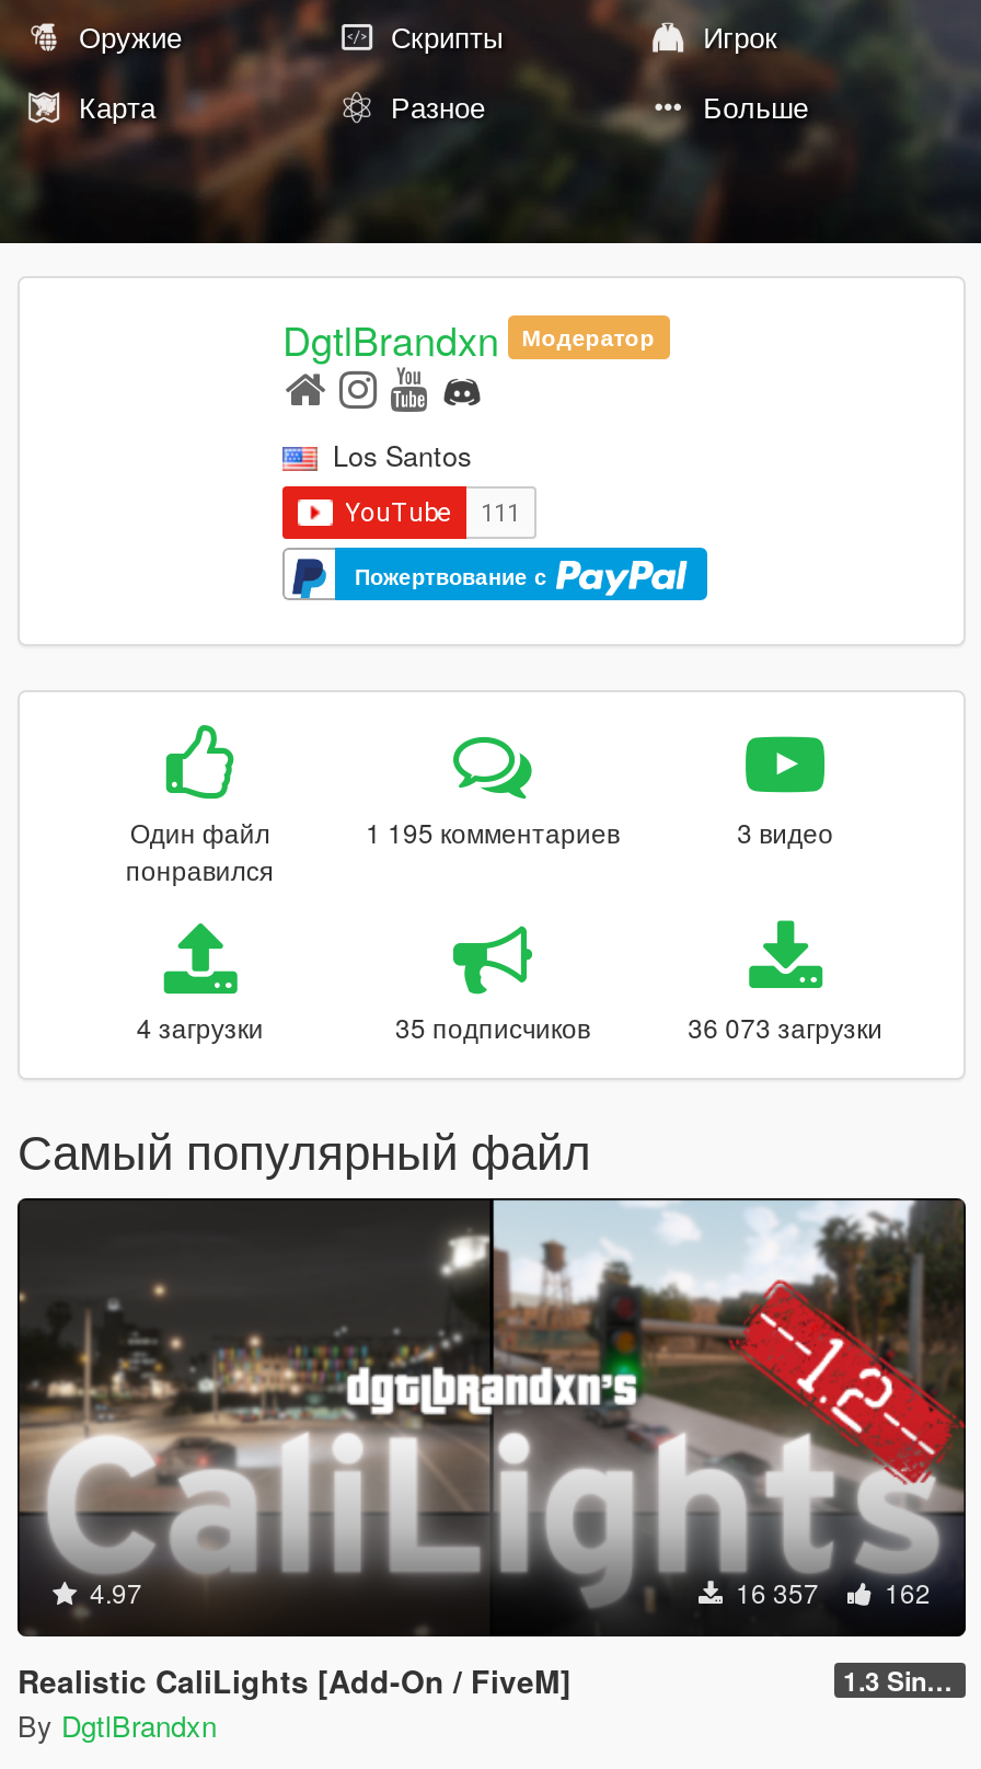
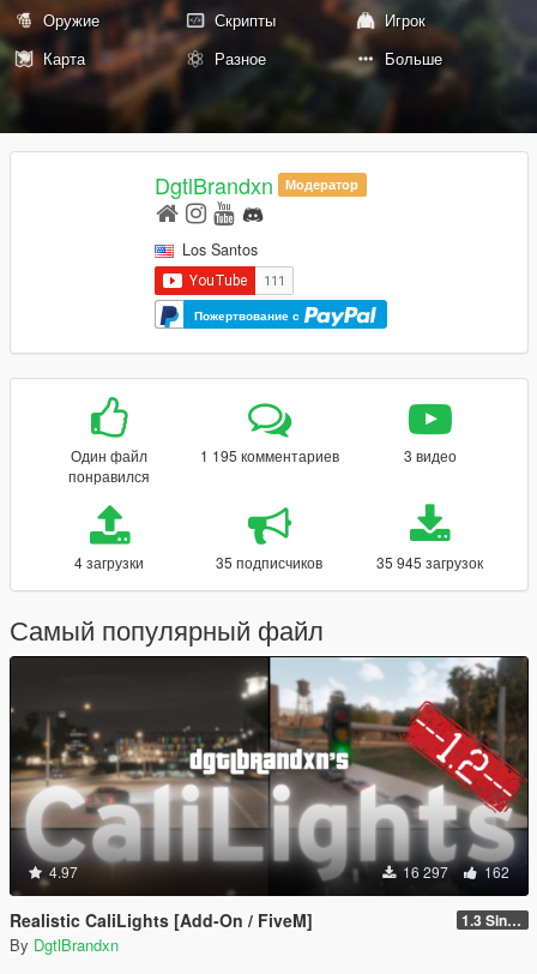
[688,1007,883,1044] 36 073 загрузки -> [376,551,483,572] 35 945 загрузок
[729,1572,931,1609] 16 357 162 -> [399,861,509,881] 16 297 162

